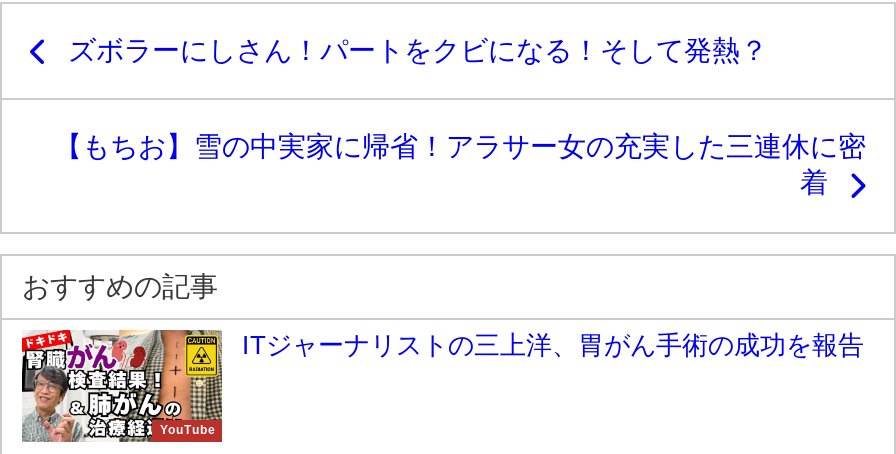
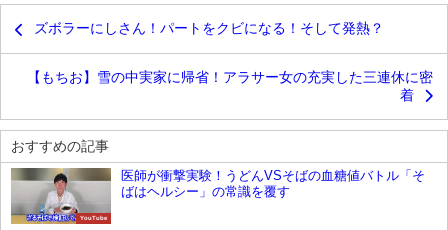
[20,328,864,444] [image] | ITジャーナリストの三上洋、胃がん手術の成功を報告 -> [10,167,425,225] [image] | 医師が衝撃実験！うどんVSそばの血糖値バトル「そ | ばはヘルシー」の常識を覆す

